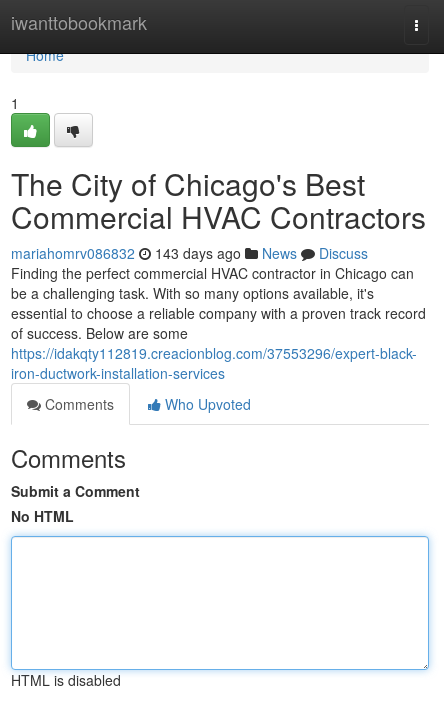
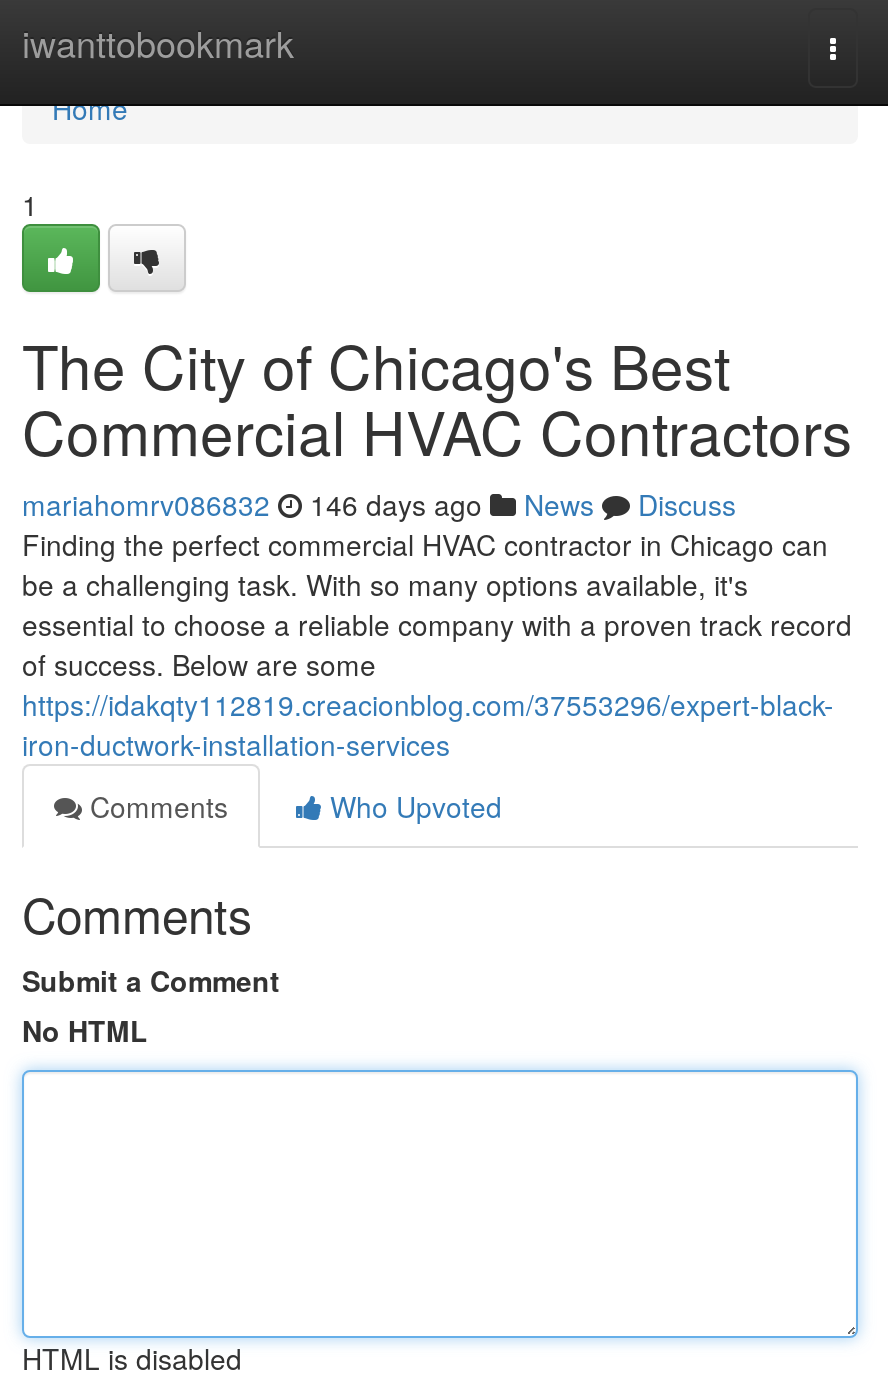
[11,243,368,263] mariahomrv086832 143 days ago News Discuss -> [22,484,736,524] mariahomrv086832 146 days ago News Discuss

